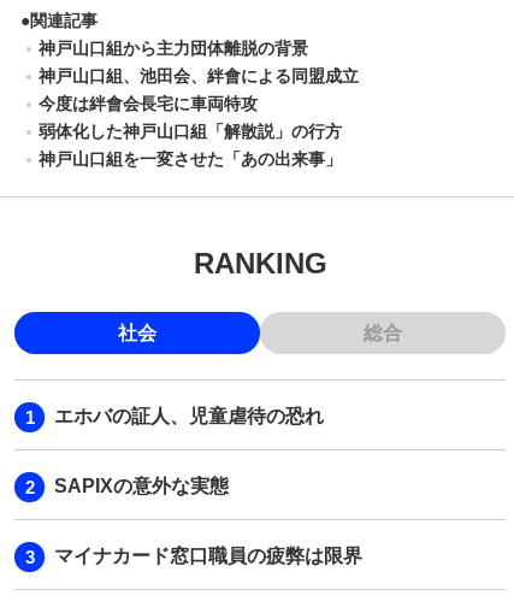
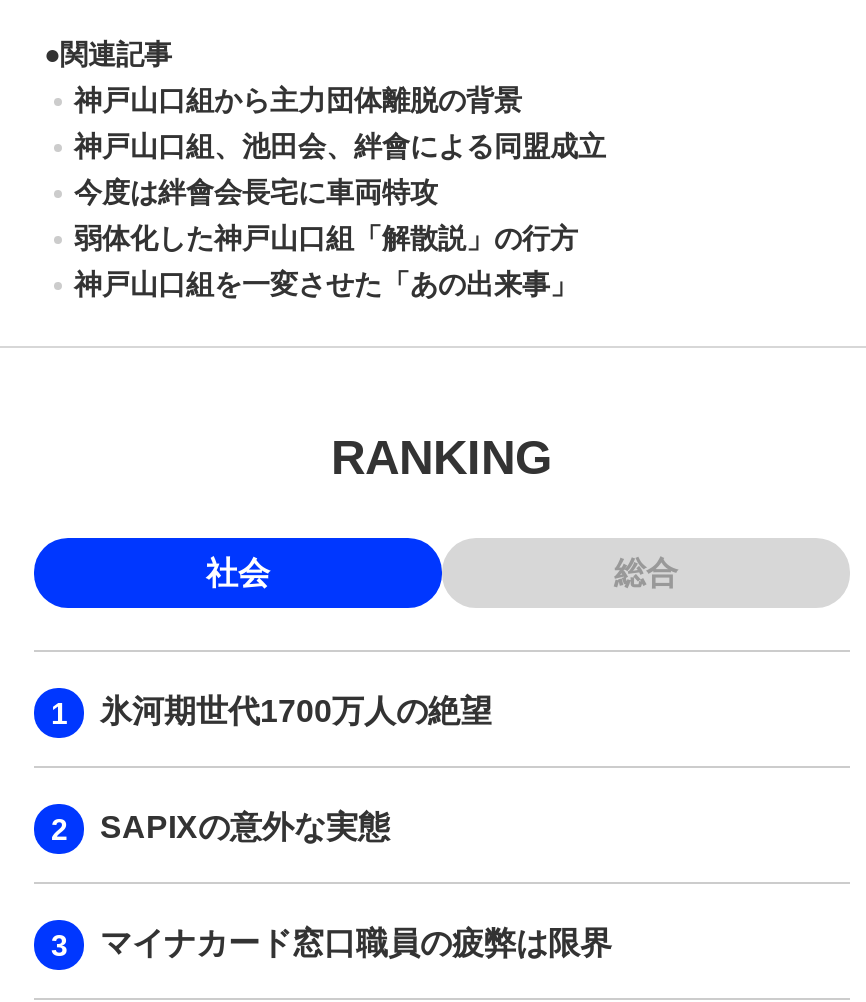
[54,406,324,427] エホバの証人、児童虐待の恐れ -> [100,694,492,728] 氷河期世代1700万人の絶望

